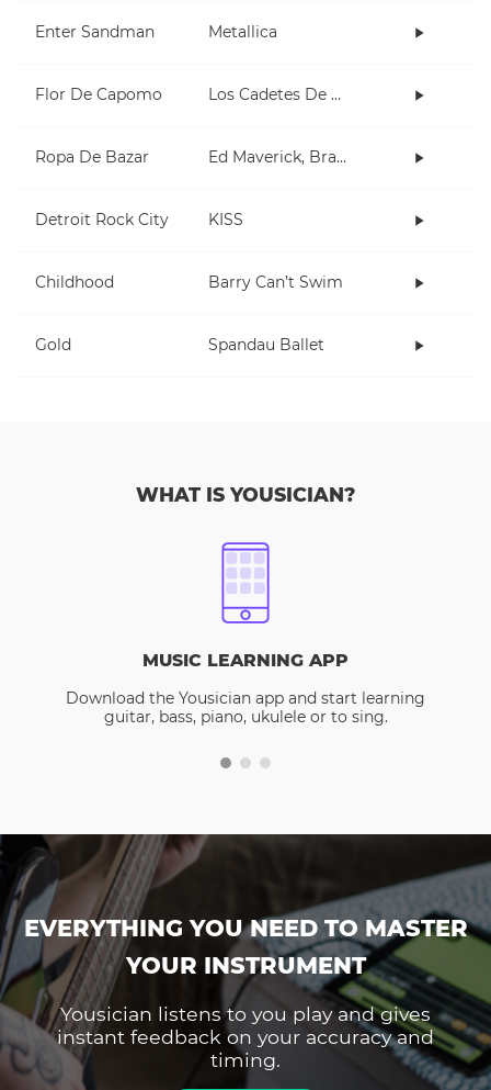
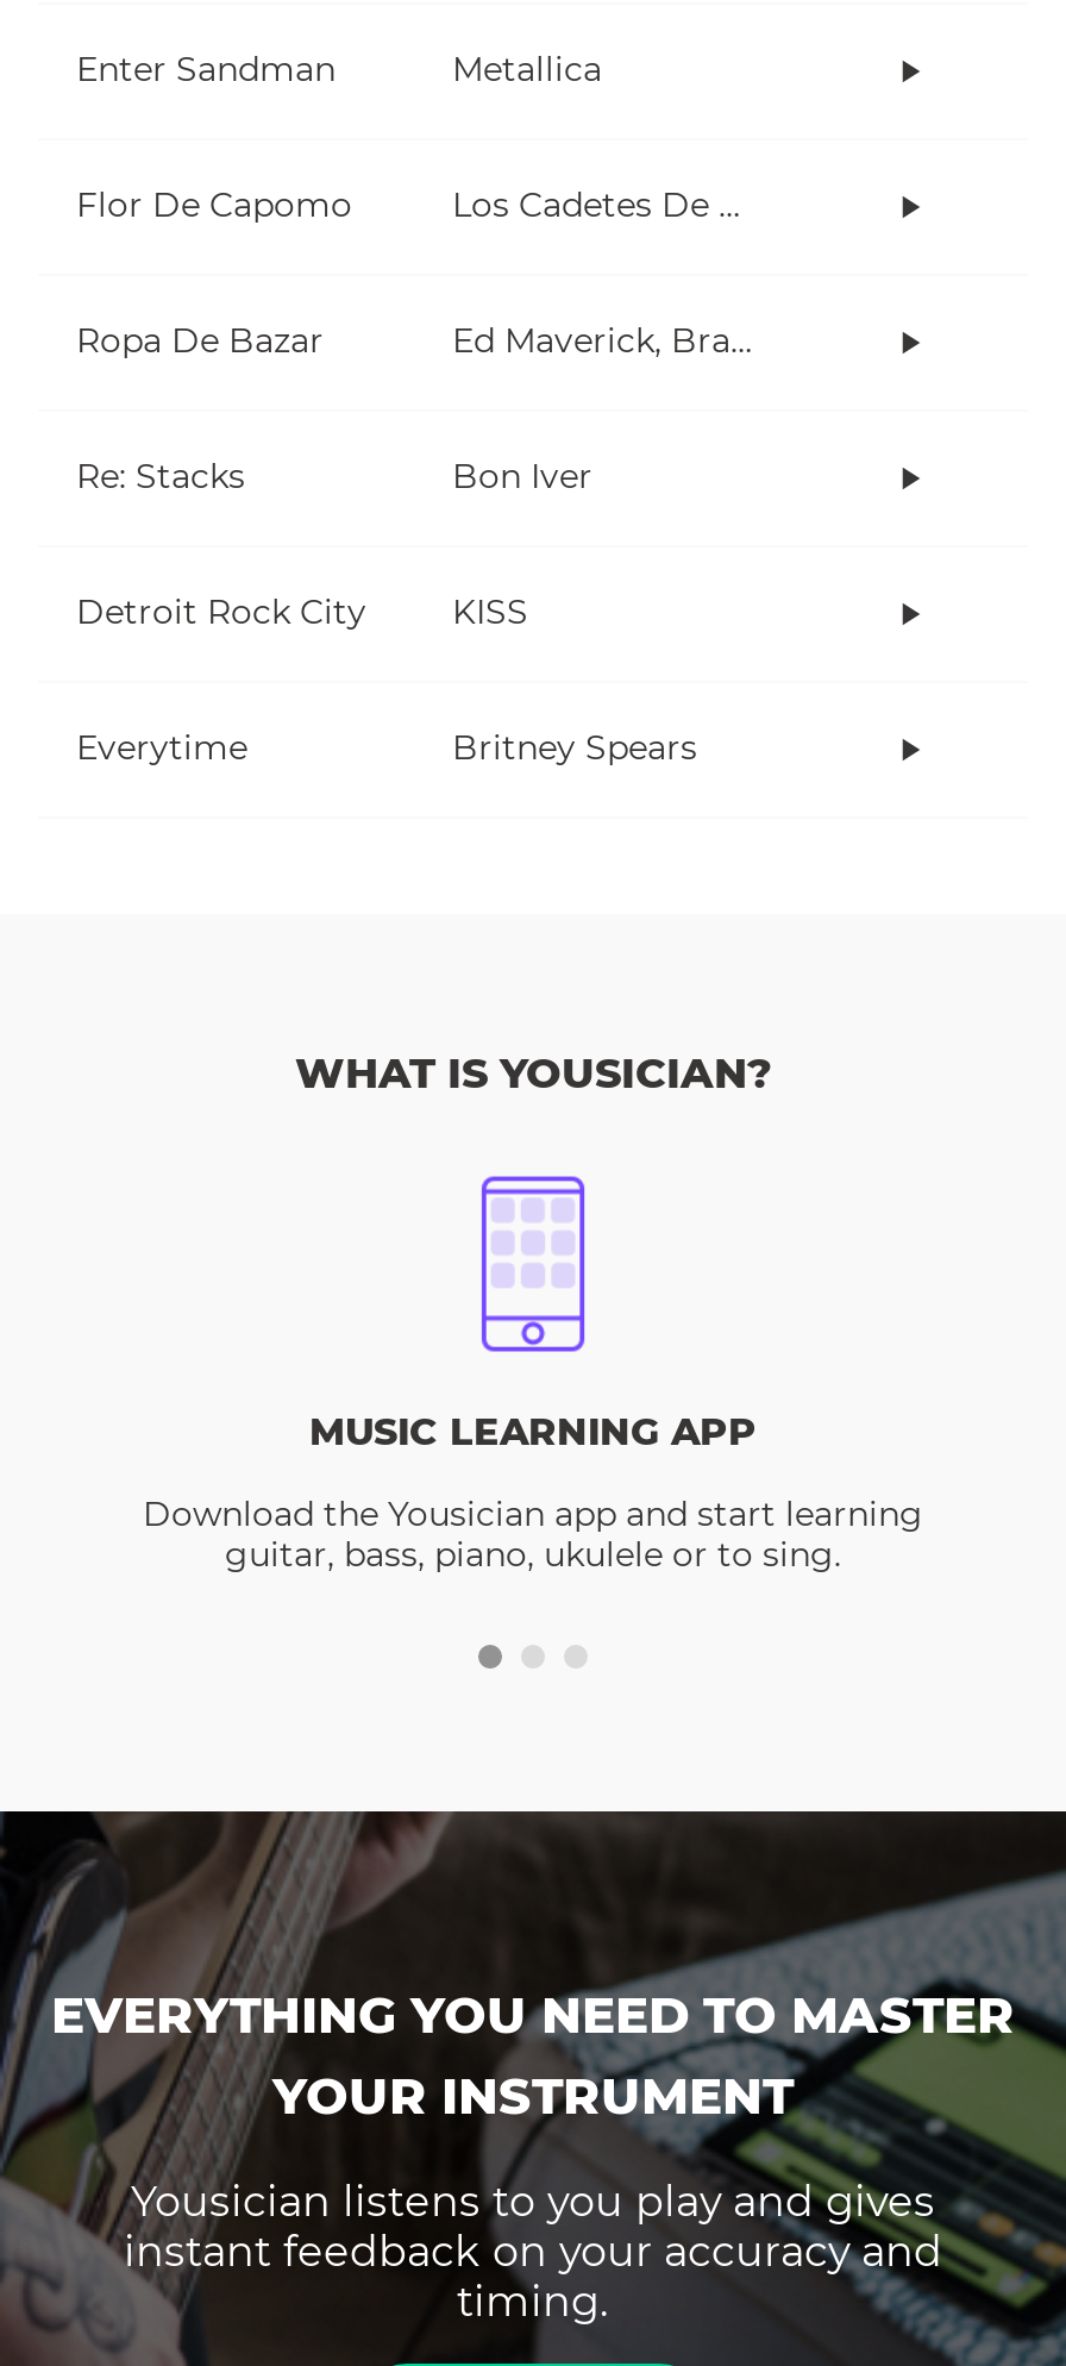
none -> [76,456,592,498] Re: Stacks | Bon Iver
moved [35,210,243,230] -> [76,591,528,634]: Detroit Rock City | KISS
[35,273,343,355] Childhood | Barry Can’t Swim | Gold | Spandau Ballet -> [76,727,697,770] Everytime | Britney Spears

